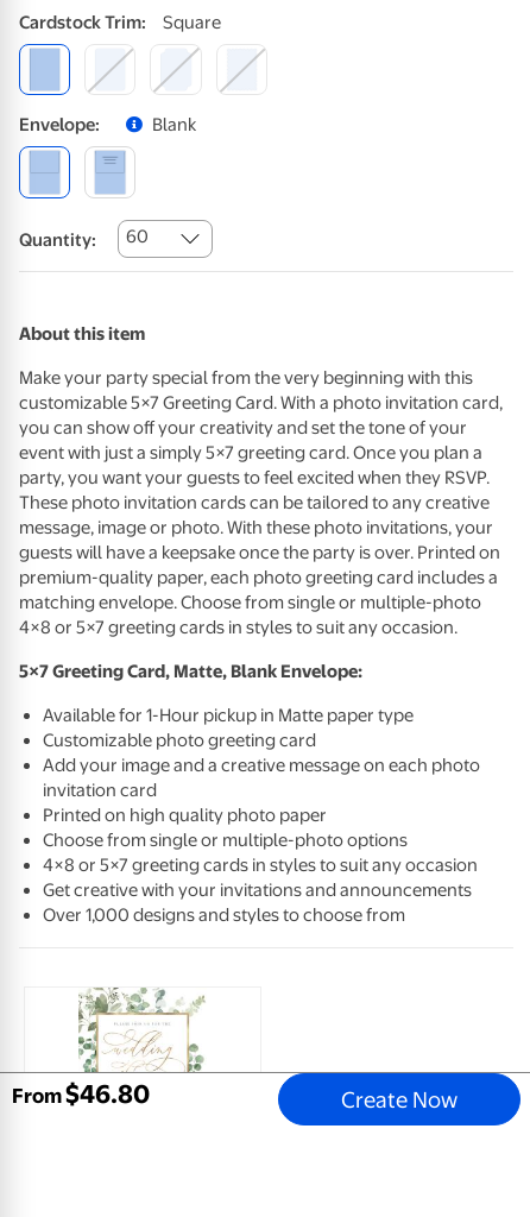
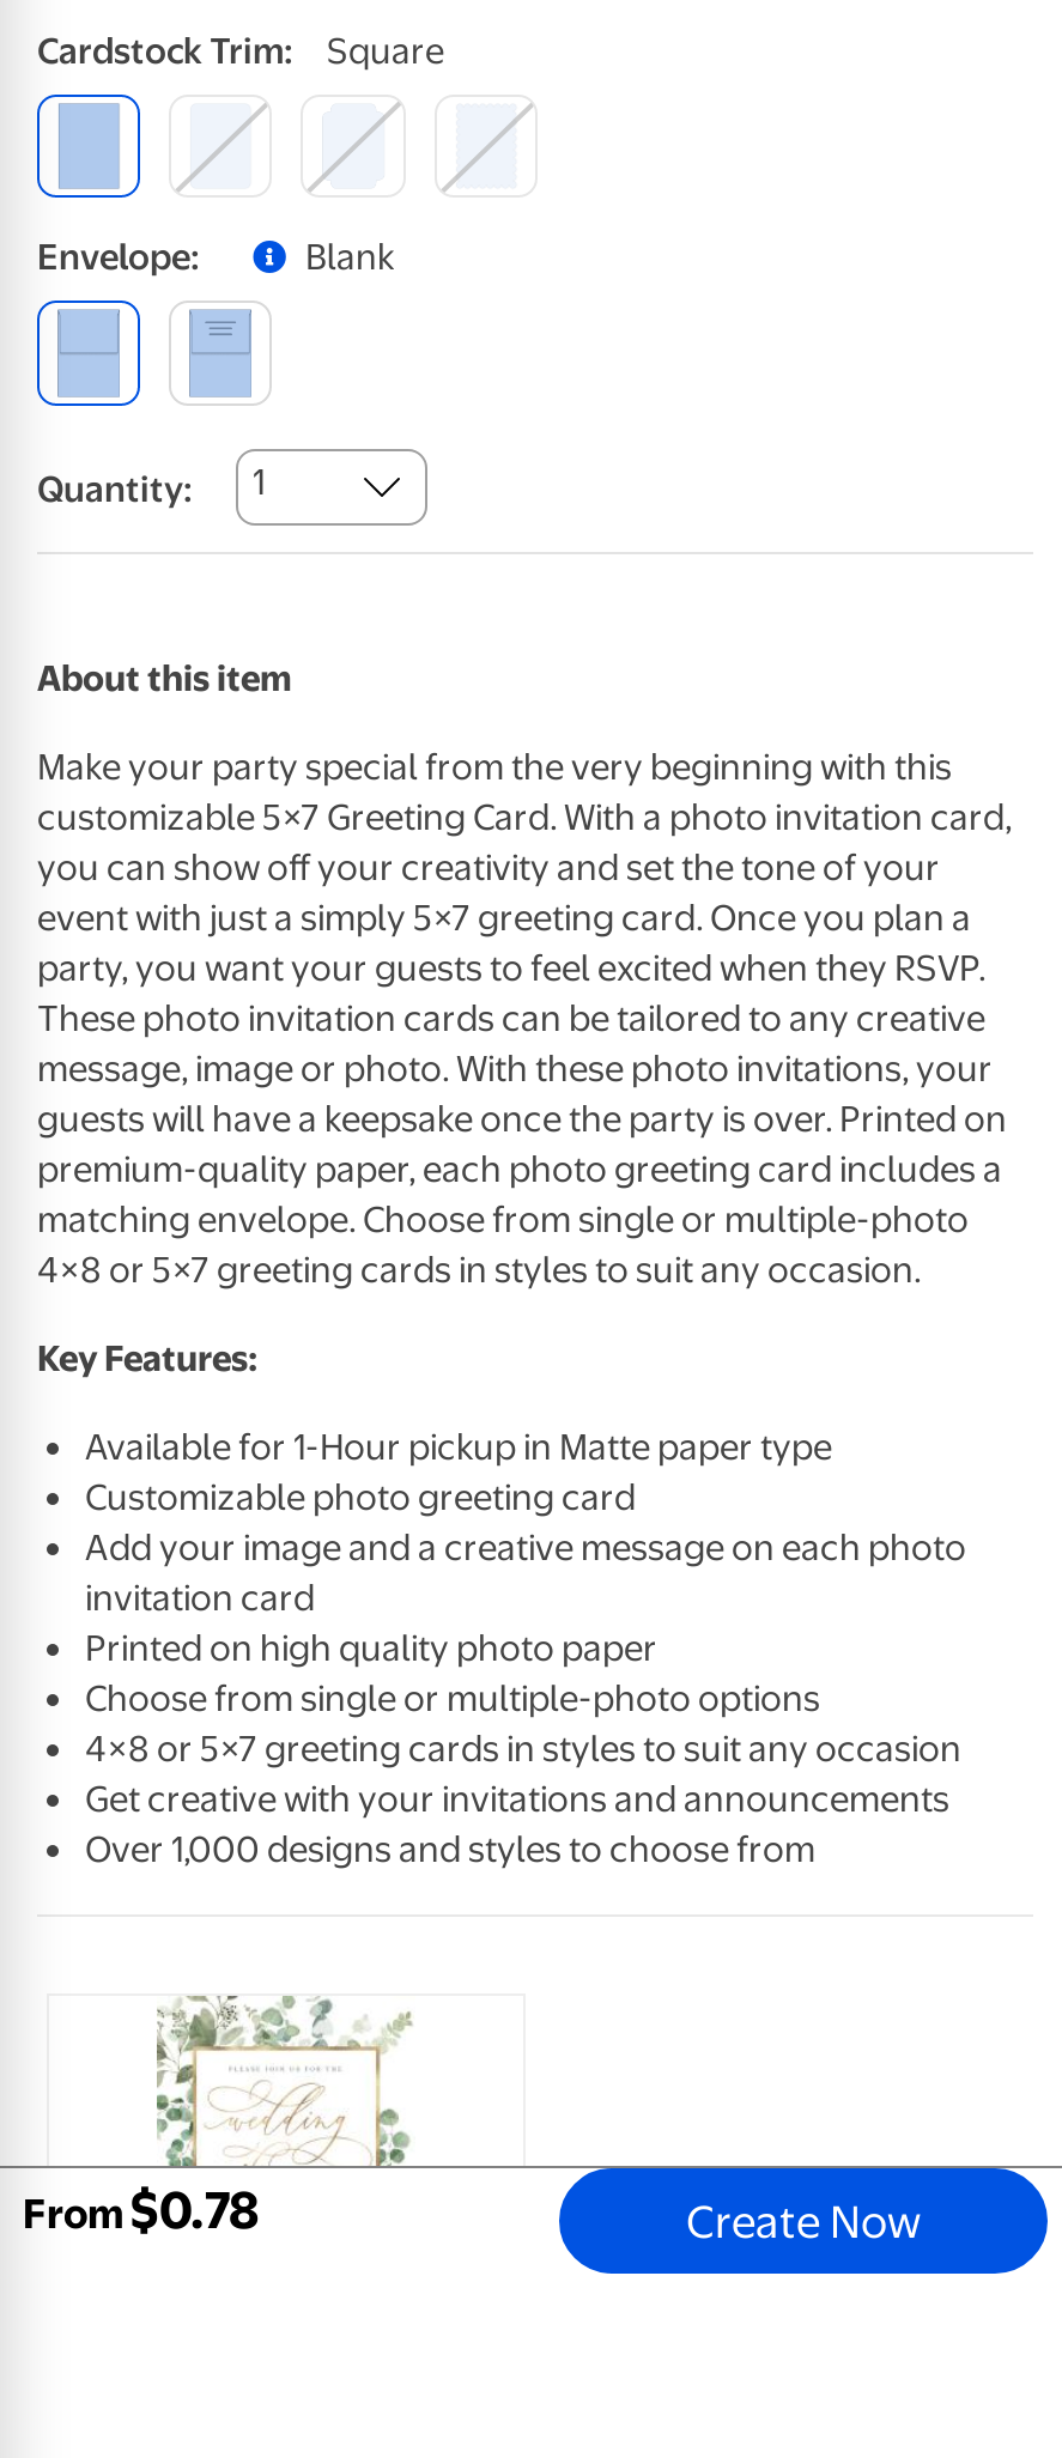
[19,226,149,250] Quantity: 60 -> [37,461,265,510] Quantity: 1
[19,660,362,682] 5×7 Greeting Card, Matte, Blank Envelope: -> [37,1336,257,1379] Key Features:
[65,1079,150,1109] $46.80 -> [130,2181,260,2241] $0.78

